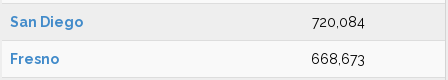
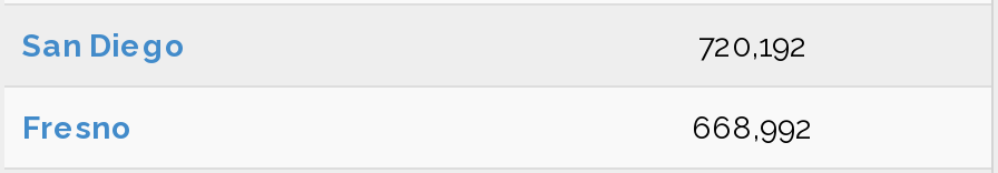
[311,14,364,30] 720,084 -> [698,28,808,63] 720,192
[311,51,365,67] 668,673 -> [693,110,813,145] 668,992

